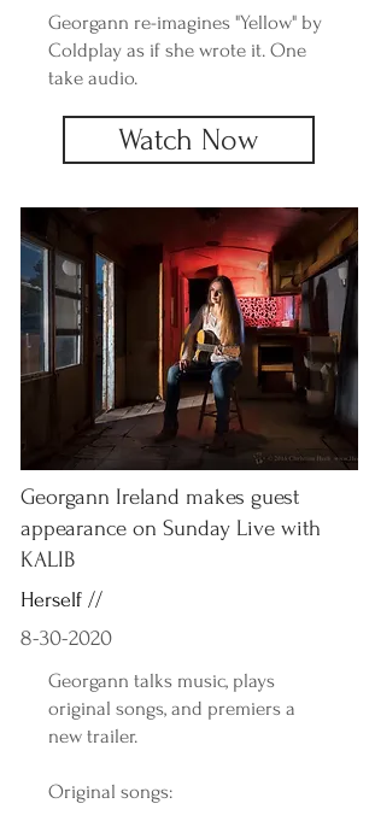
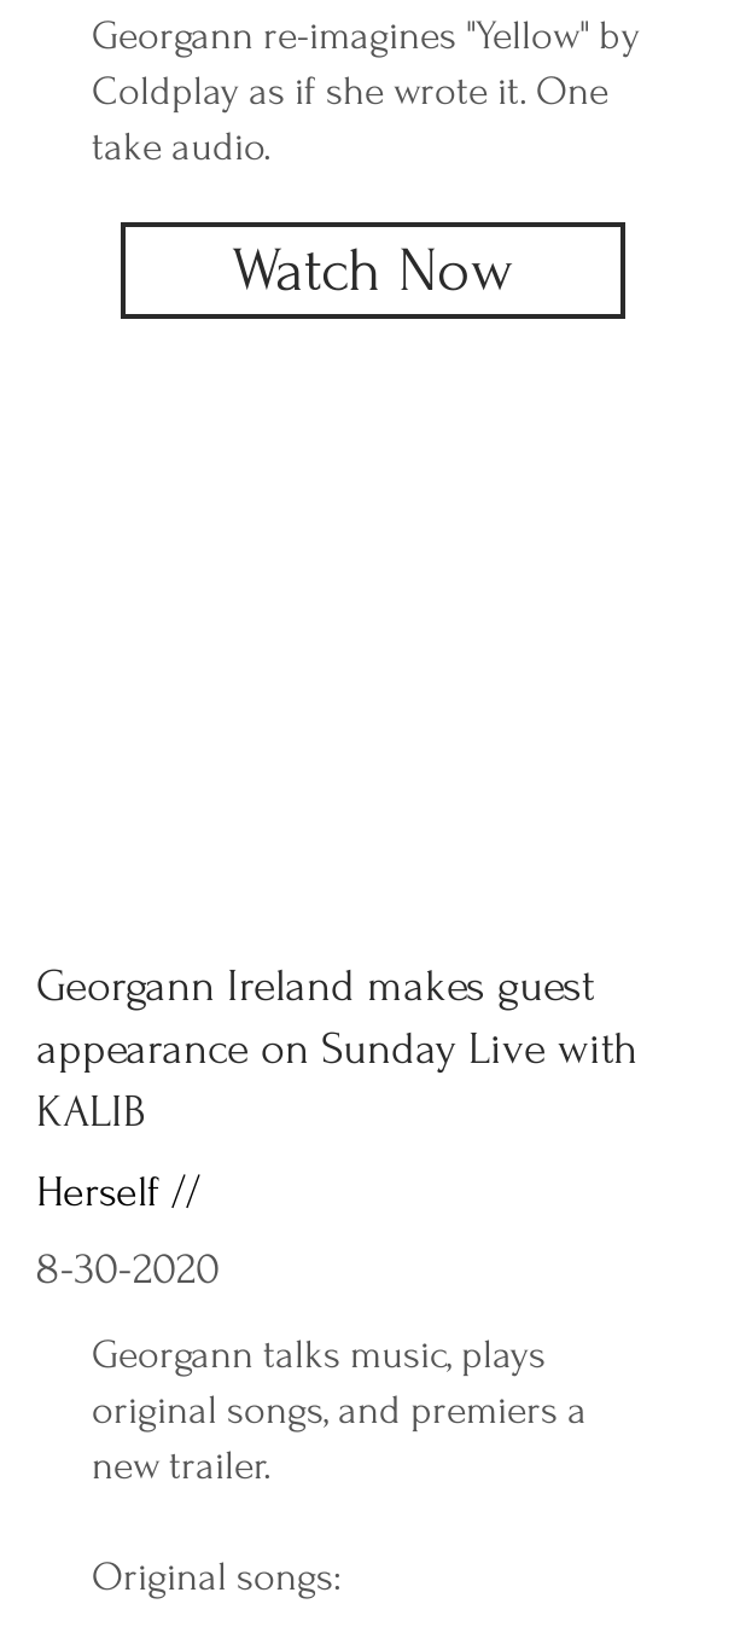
[19,206,359,471] [image] -> none

